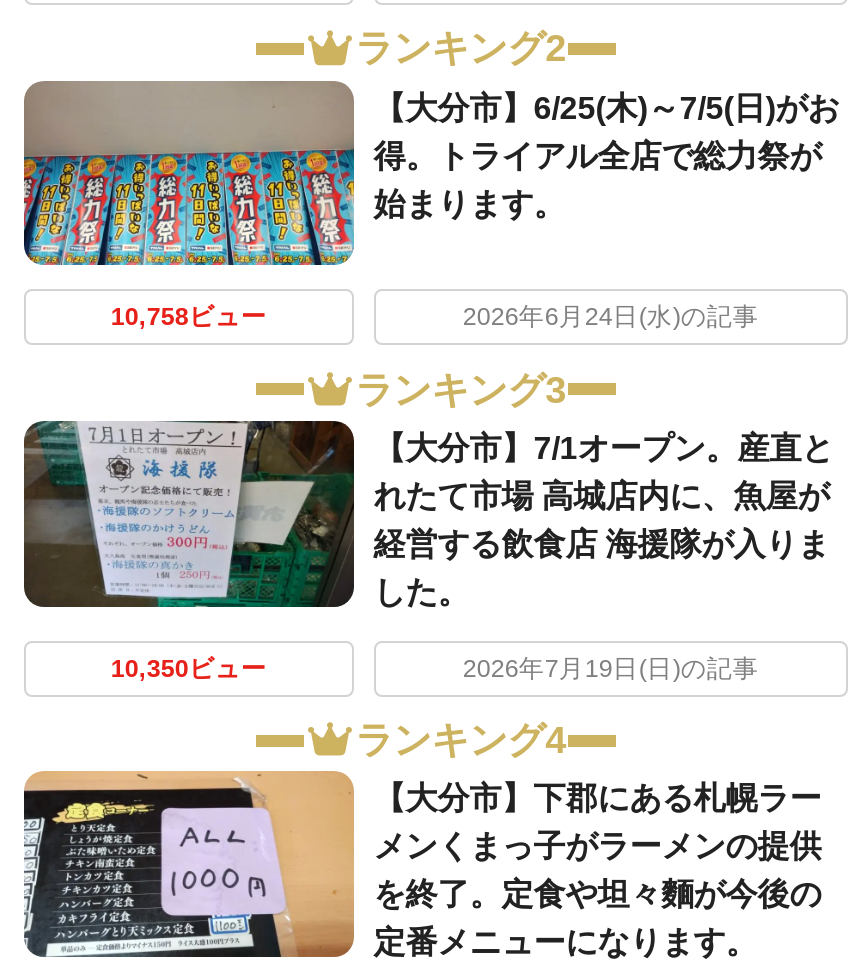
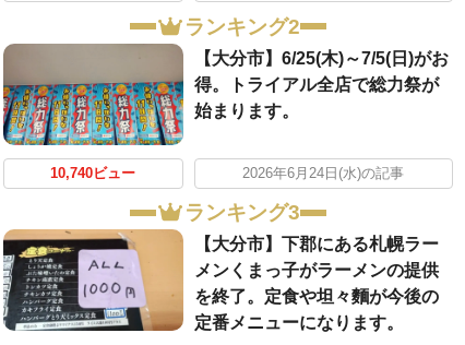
[111,304,267,332] 10,758ビュー -> [51,166,136,181] 10,740ビュー
[22,420,834,762] [image] | 【大分市】7/1オープン。産直と | れたて市場 高城店内に、魚屋が | 経営する飲食店 海援隊が入りま | した。 | 10,350ビュー | 2026年7月19日(日)の記事 | ランキング4 -> none

